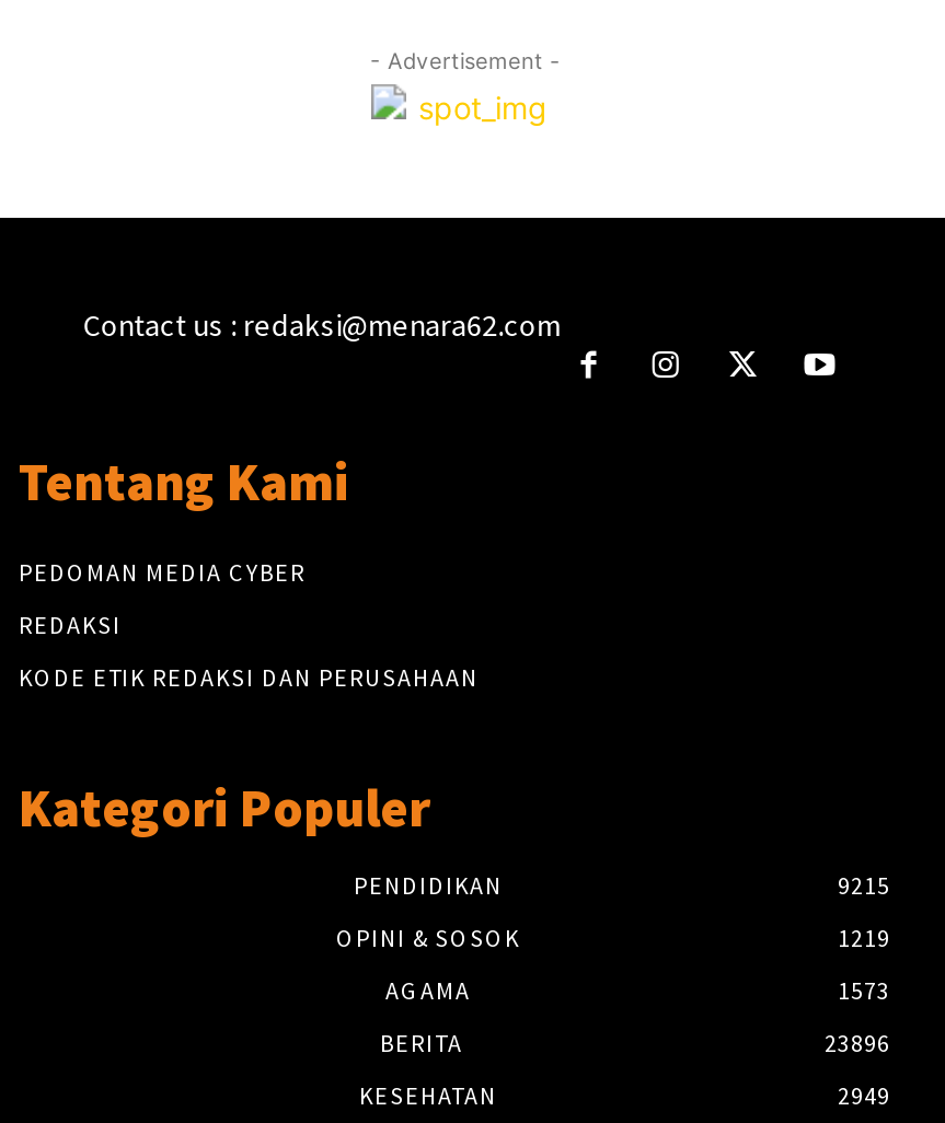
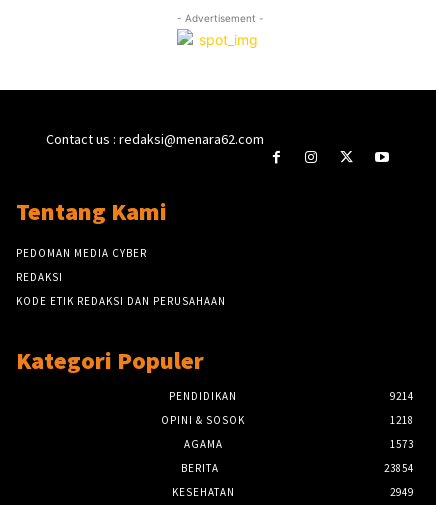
[838,871,890,902] 9215 -> [390,389,414,403] 9214
[838,924,890,955] 1219 -> [390,413,414,427] 1218
[825,1029,890,1060] 23896 -> [384,461,414,475] 23854

